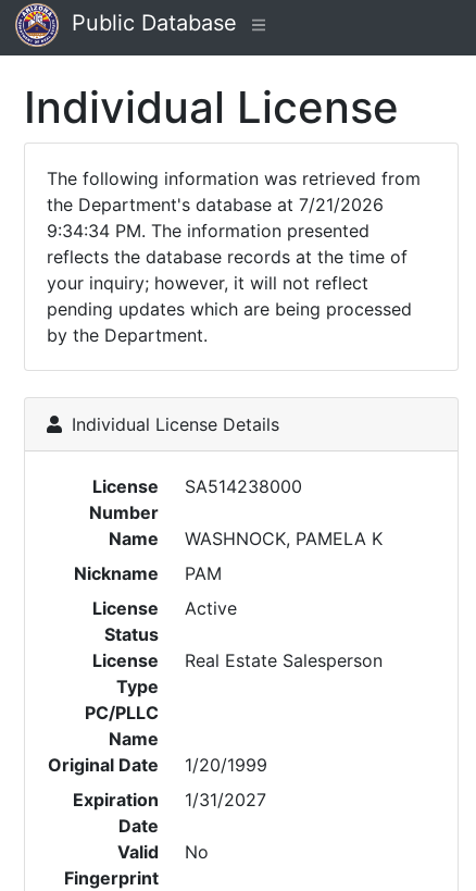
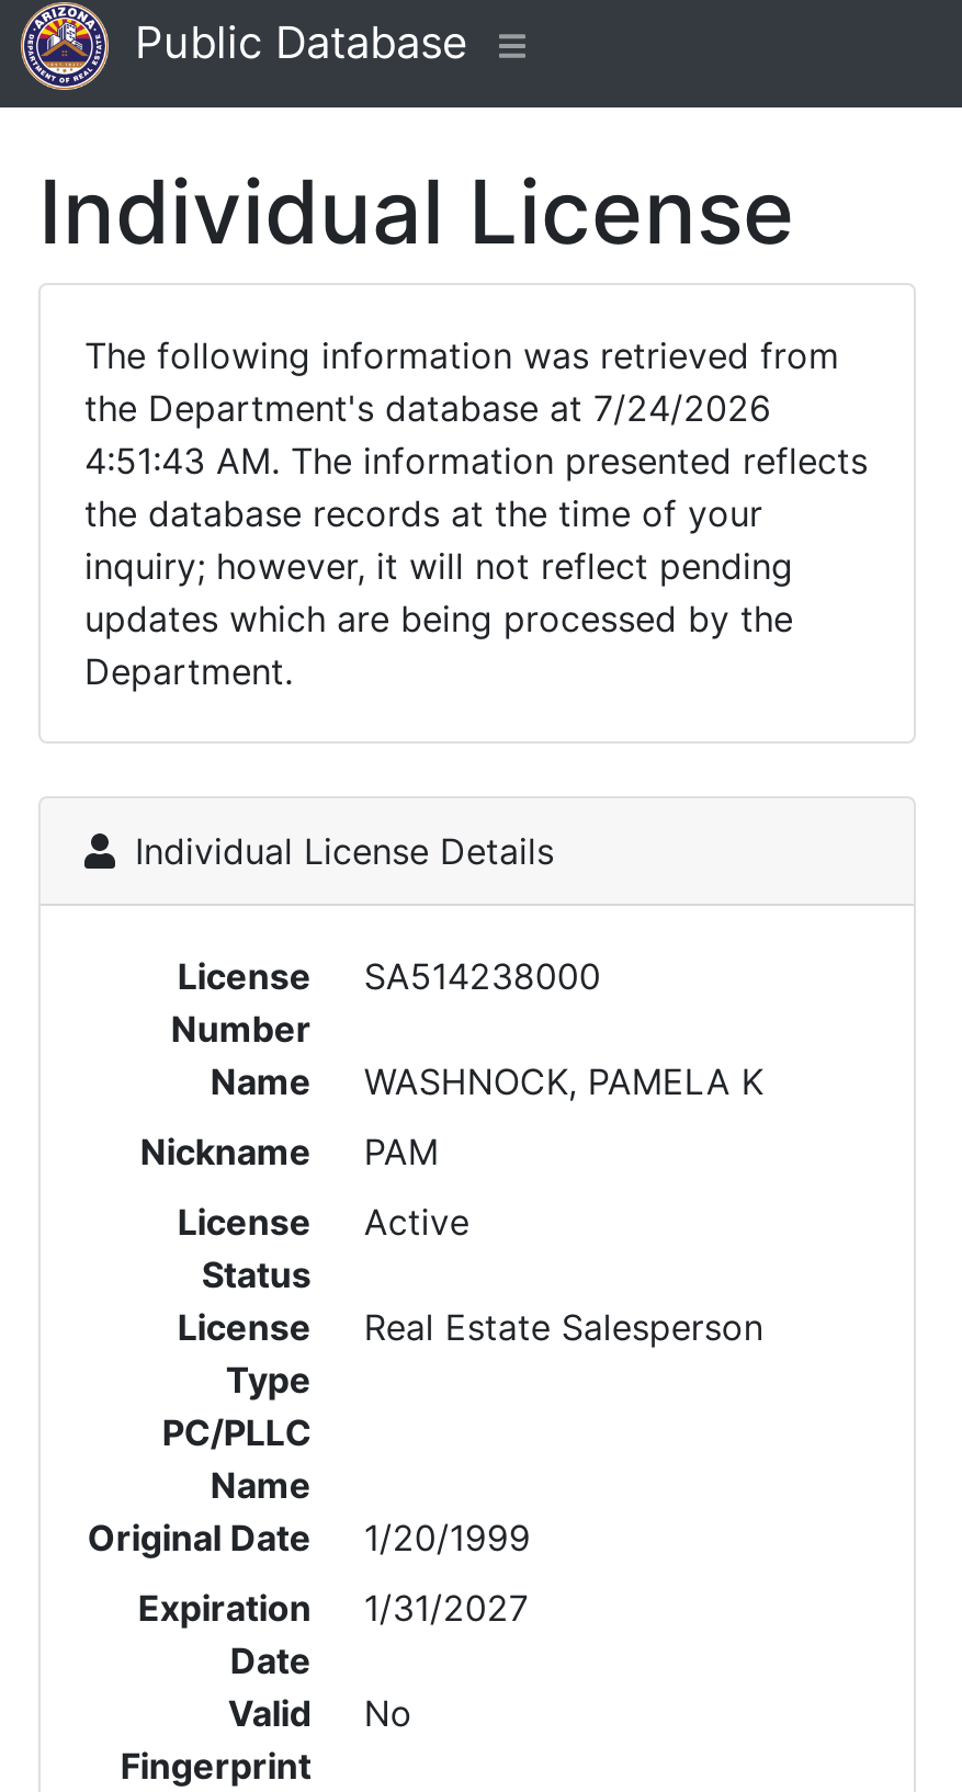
[47,194,412,346] the Department's database at 7/21/2026 | 9:34:34 PM. The information presented | reflects the database records at the time of | your inquiry; however, it will not reflect | pending updates which are being processed | by the Department. -> [84,386,868,693] the Department's database at 7/24/2026 | 4:51:43 AM. The information presented reflects | the database records at the time of your | inquiry; however, it will not reflect pending | updates which are being processed by the | Department.

